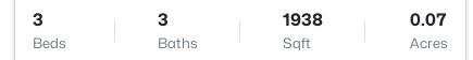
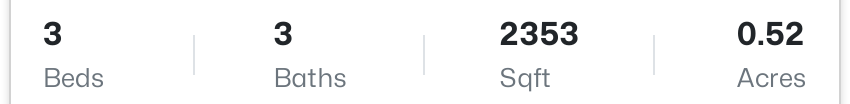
[282,10,323,30] 1938 -> [500,15,580,53] 2353
[410,10,447,30] 0.07 -> [737,15,805,53] 0.52

